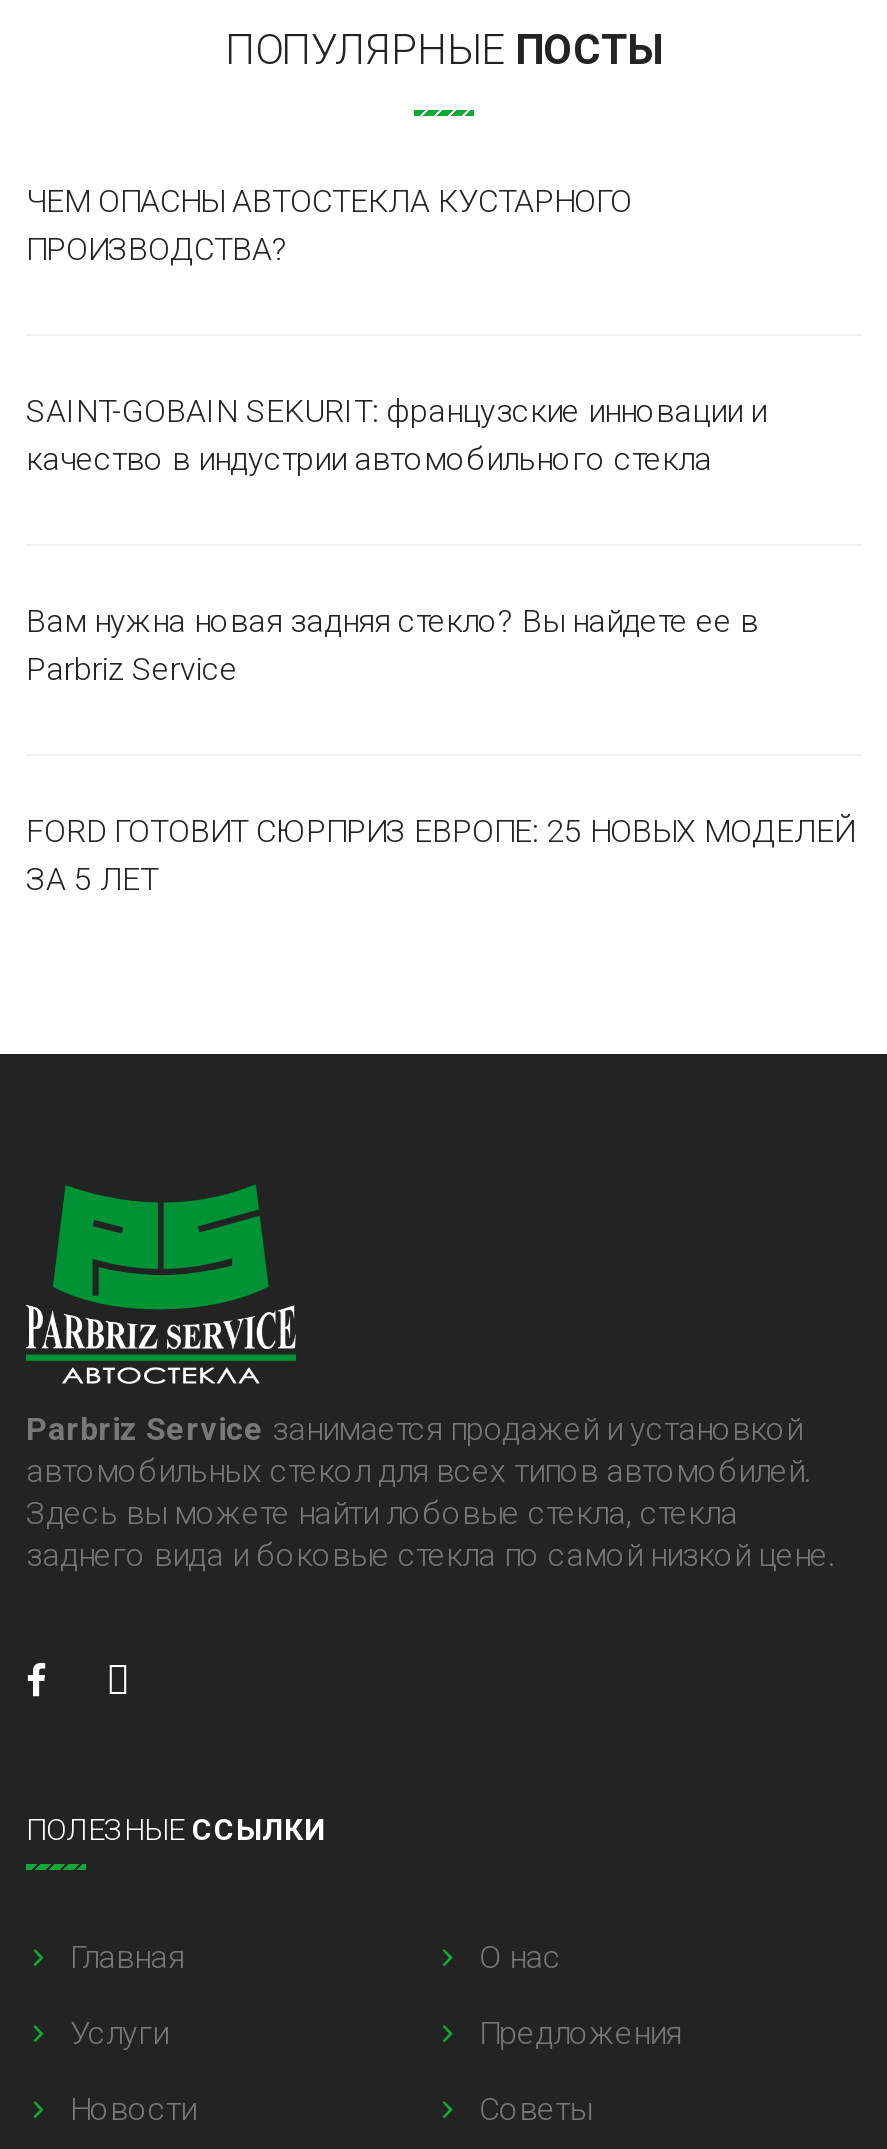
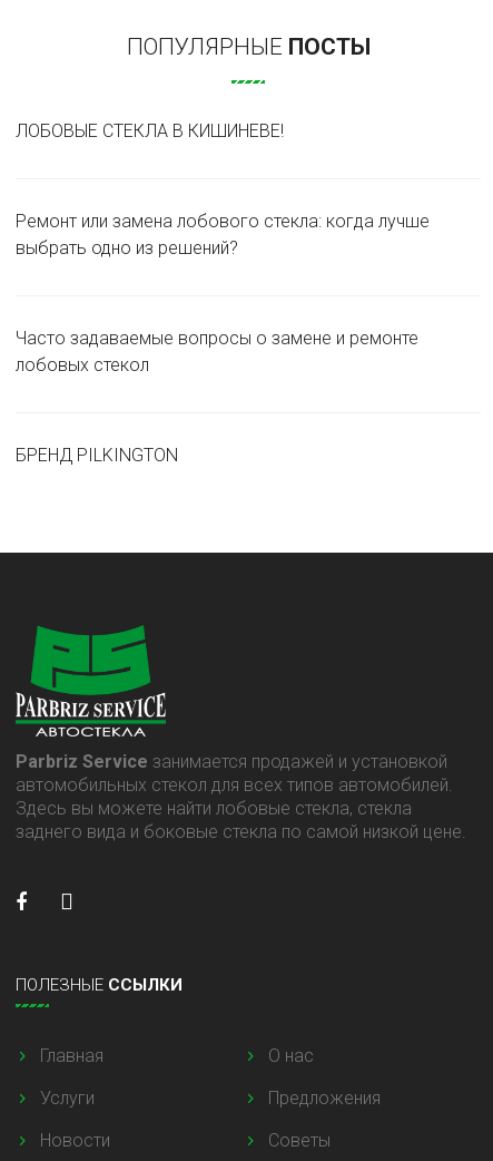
[26,182,632,268] ЧЕМ ОПАСНЫ АВТОСТЕКЛА КУСТАРНОГО | ПРОИЗВОДСТВА? -> [16,120,284,142] ЛОБОВЫЕ СТЕКЛА В КИШИНЕВЕ!
[26,392,766,478] SAINT-GOBAIN SEKURIT: французские инновации и | качество в индустрии автомобильного стекла -> [16,211,430,258] Ремонт или замена лобового стекла: когда лучше | выбрать одно из решений?
[26,602,758,688] Вам нужна новая задняя стекло? Вы найдете ее в | Parbriz Service -> [16,328,418,375] Часто задаваемые вопросы о замене и ремонте | лобовых стекол
[26,812,854,898] FORD ГОТОВИТ СЮРПРИЗ ЕВРОПЕ: 25 НОВЫХ МОДЕЛЕЙ | ЗА 5 ЛЕТ -> [16,445,178,466] БРЕНД PILKINGTON

